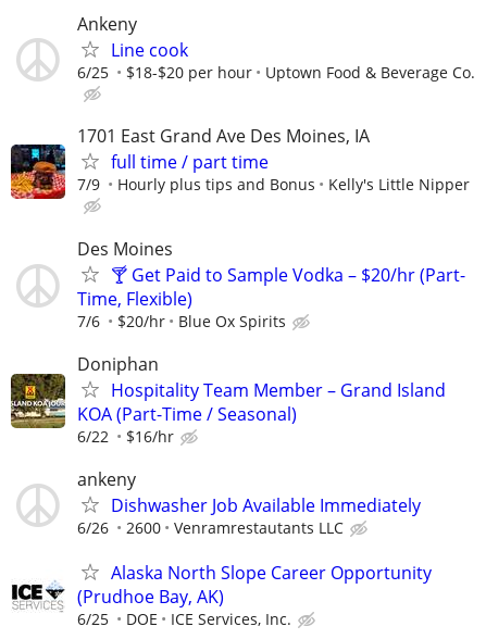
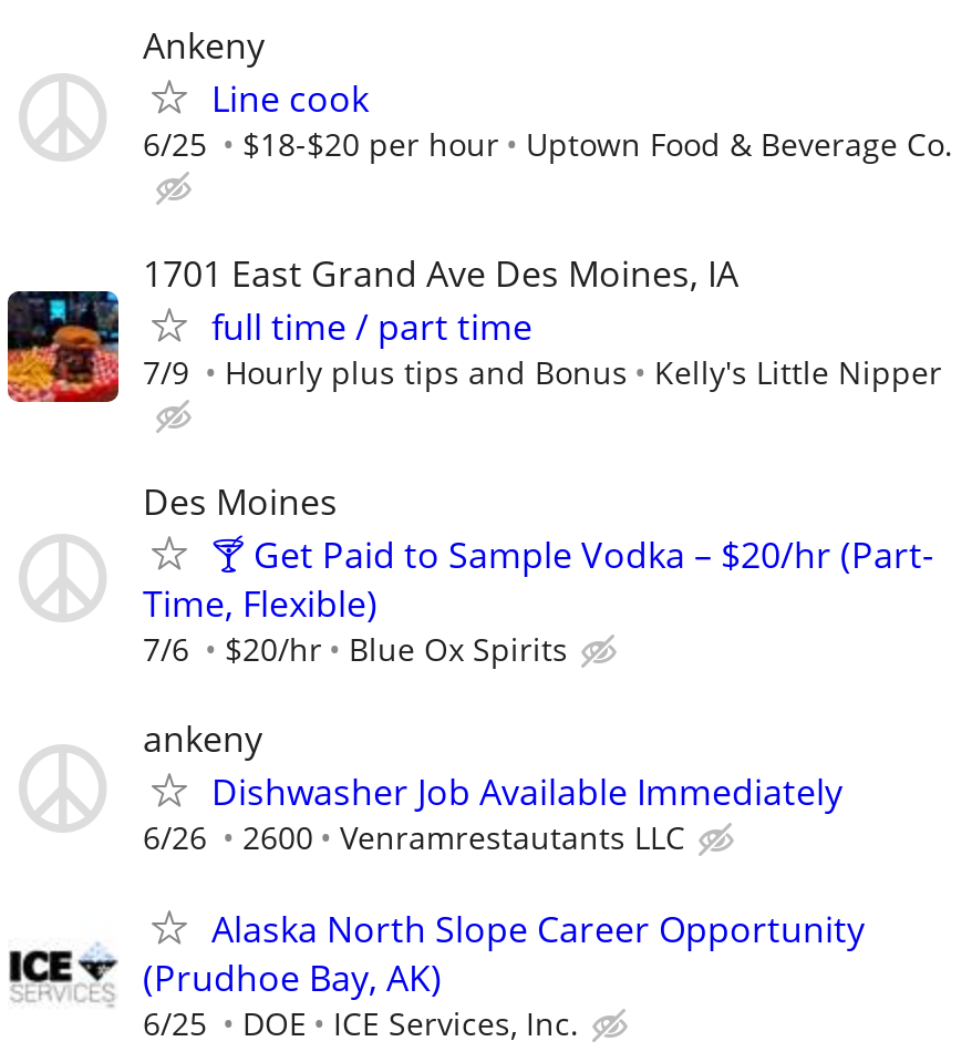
[10,352,446,446] [image] | Doniphan | Hospitality Team Member – Grand Island | KOA (Part-Time / Seasonal) | 6/22 | $16/hr -> none

